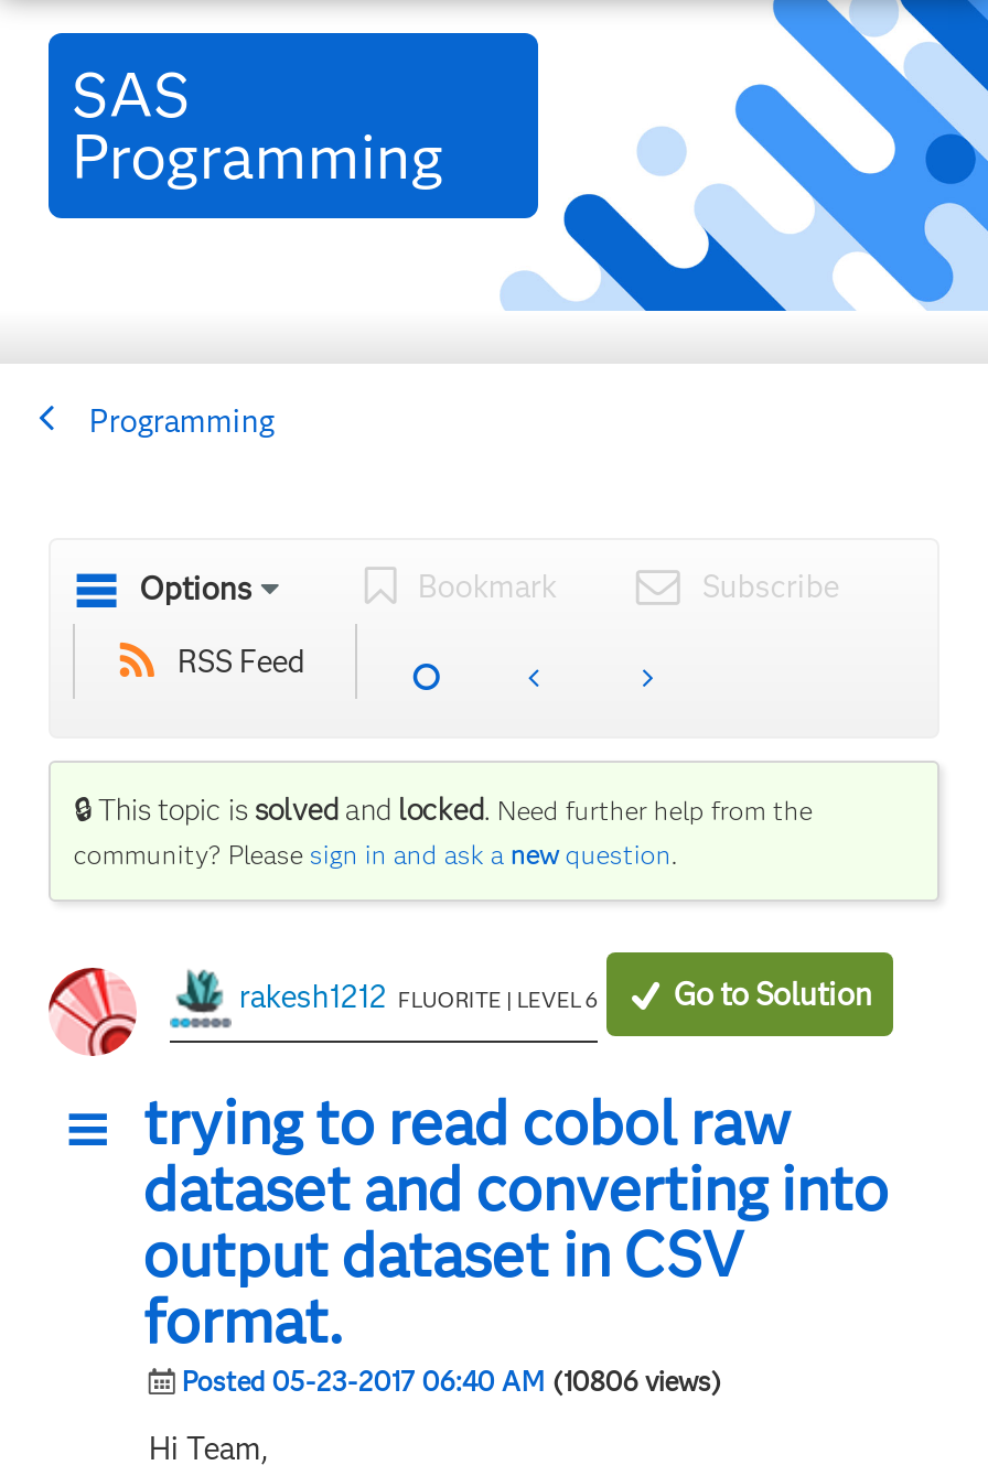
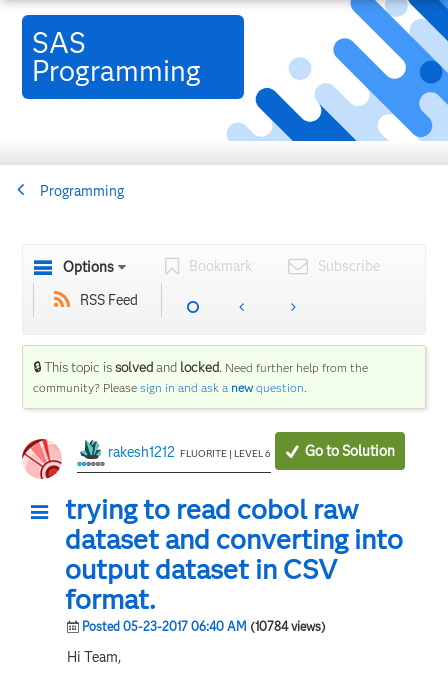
[182,1364,722,1397] Posted 05-23-2017 06:40 AM (10806 views) -> [82,618,326,633] Posted 05-23-2017 06:40 AM (10784 views)

